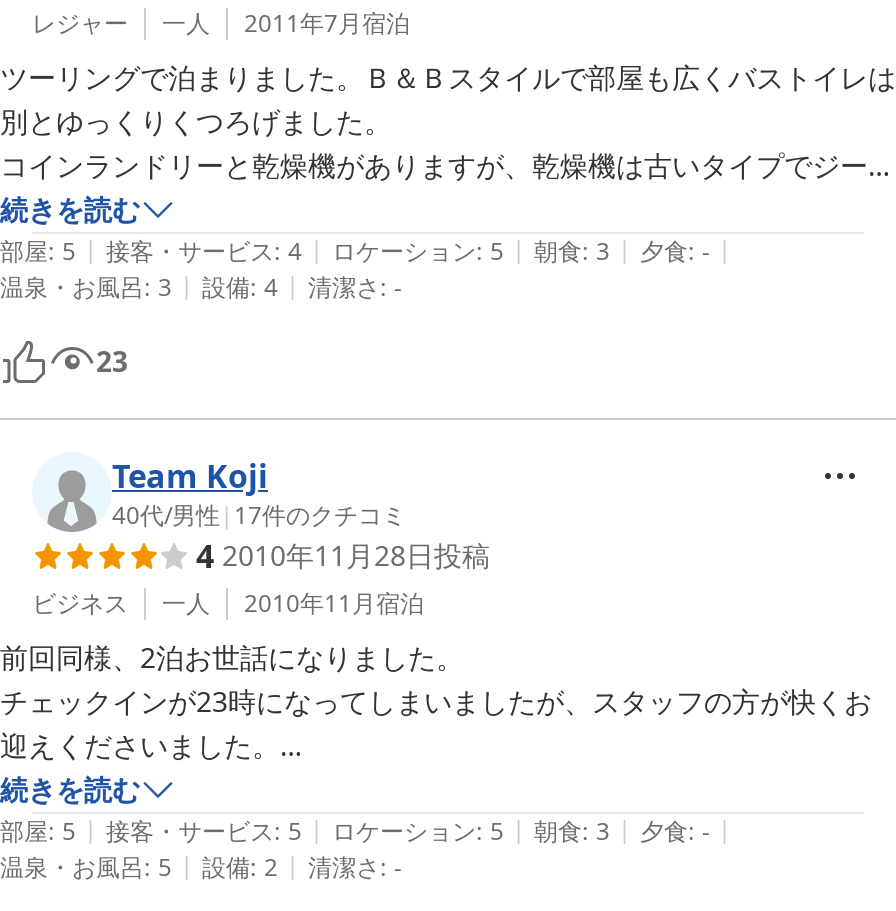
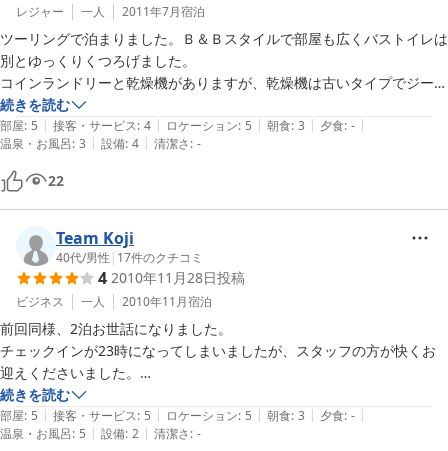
[96,342,128,380] 23 -> [48,171,64,190] 22

